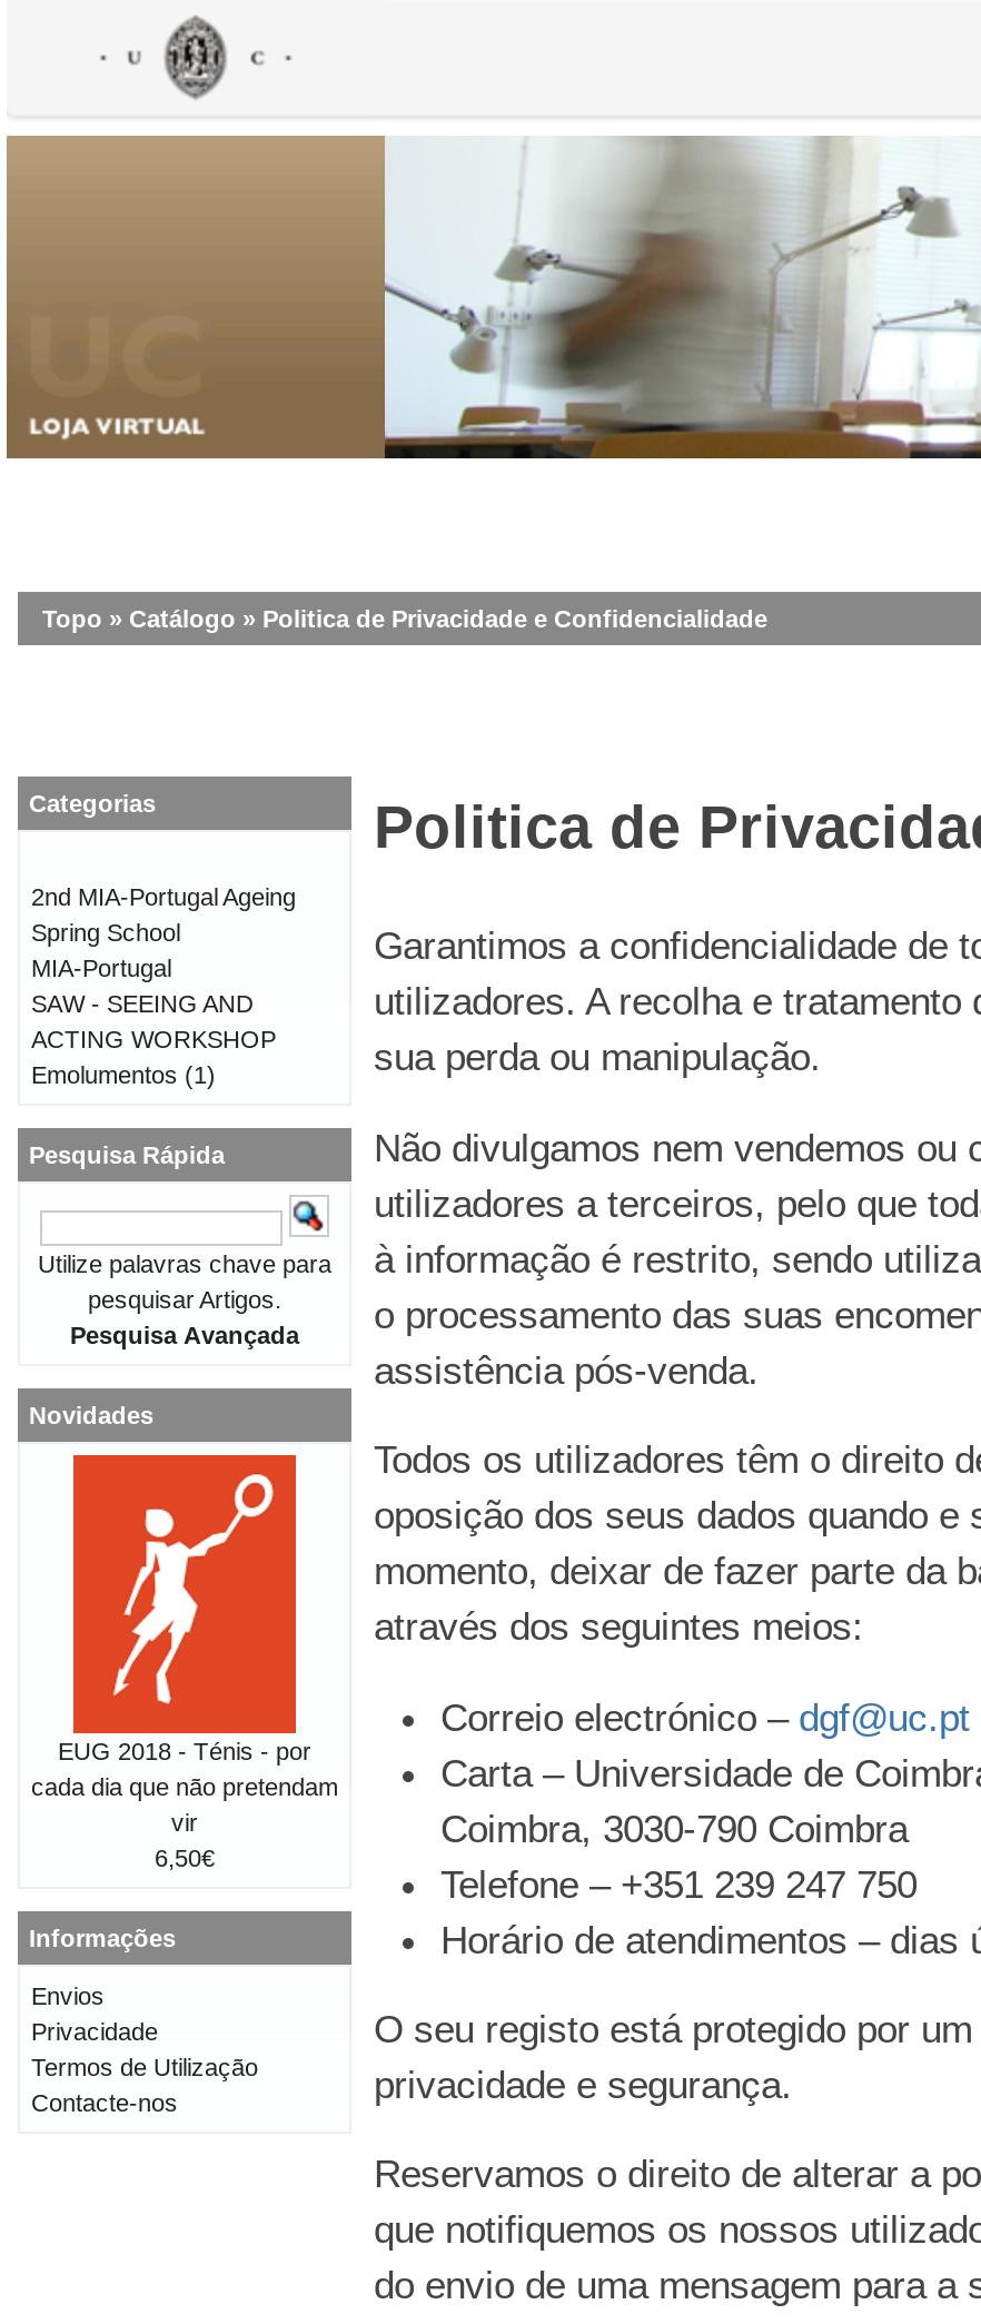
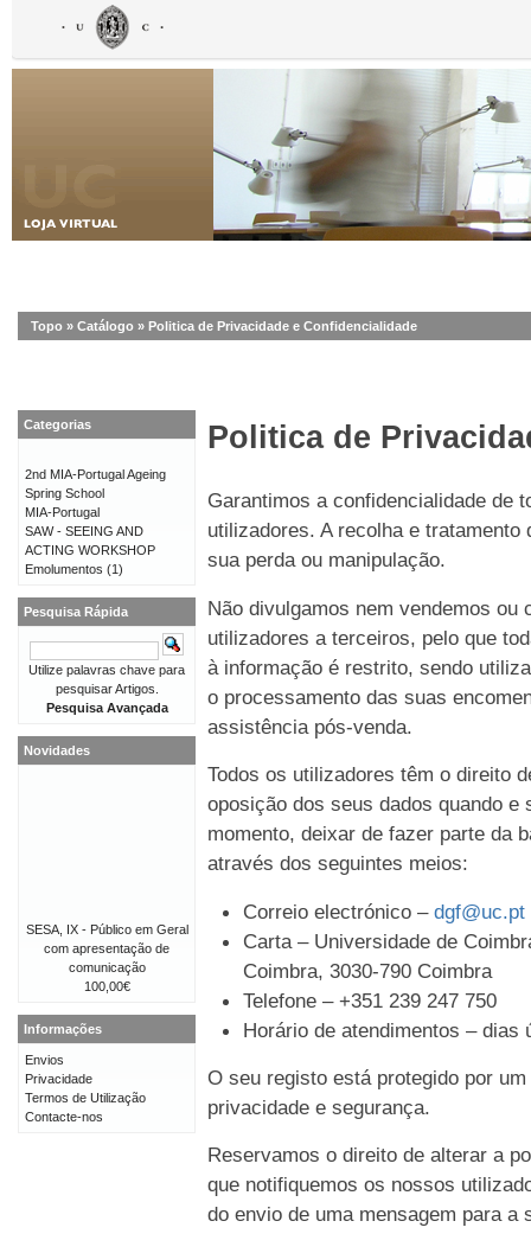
[71,1453,298,1722] [image] -> none
[31,1738,338,1871] EUG 2018 - Ténis - por | cada dia que não pretendam | vir | 6,50€ -> [25,922,188,993] SESA, IX - Público em Geral | com apresentação de | comunicação | 100,00€

